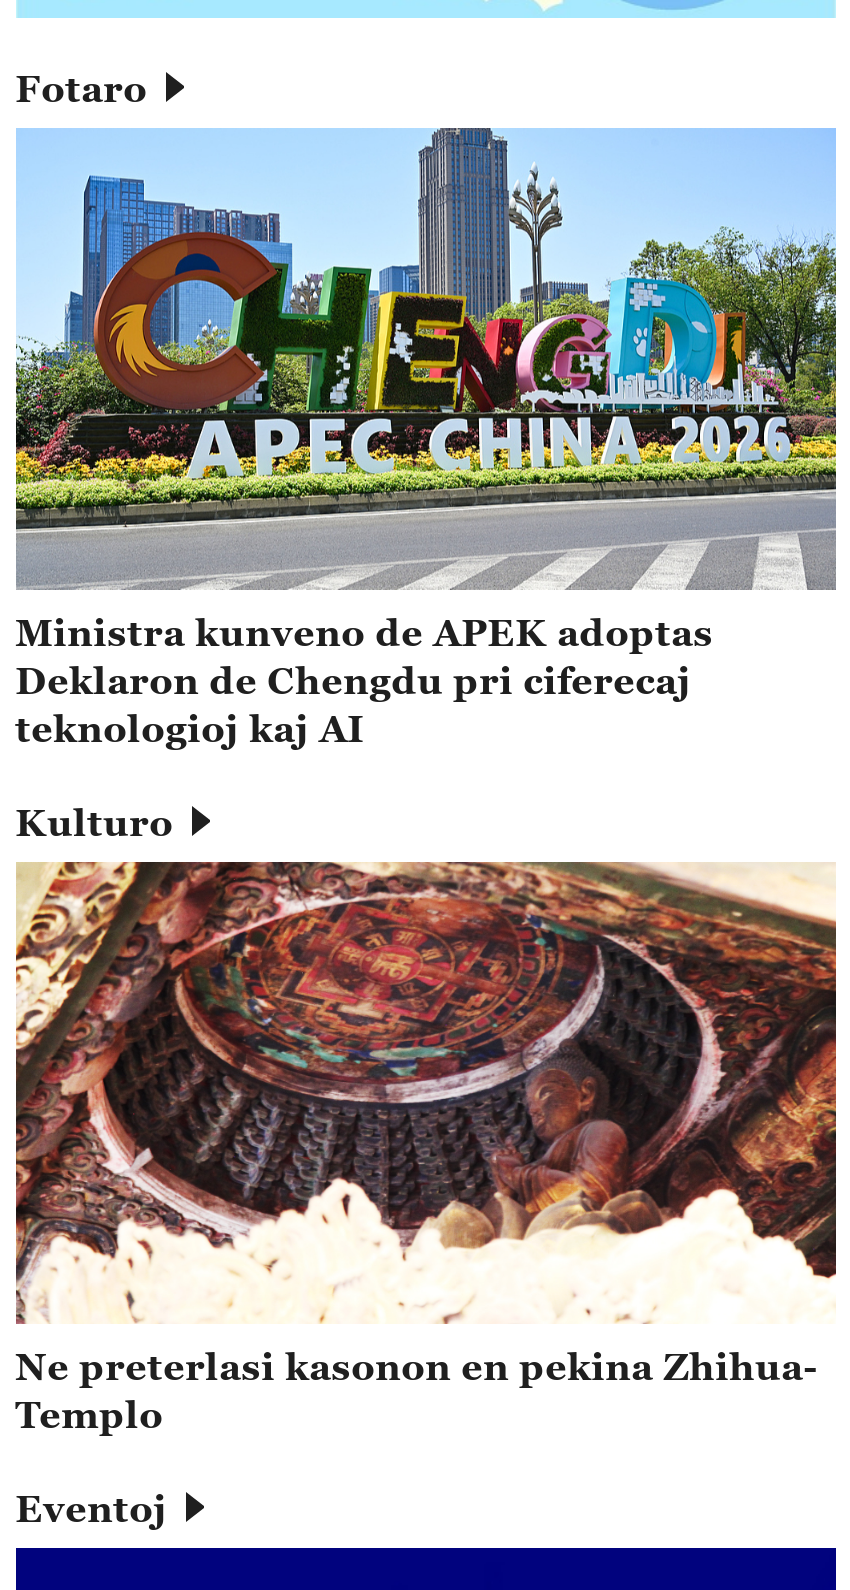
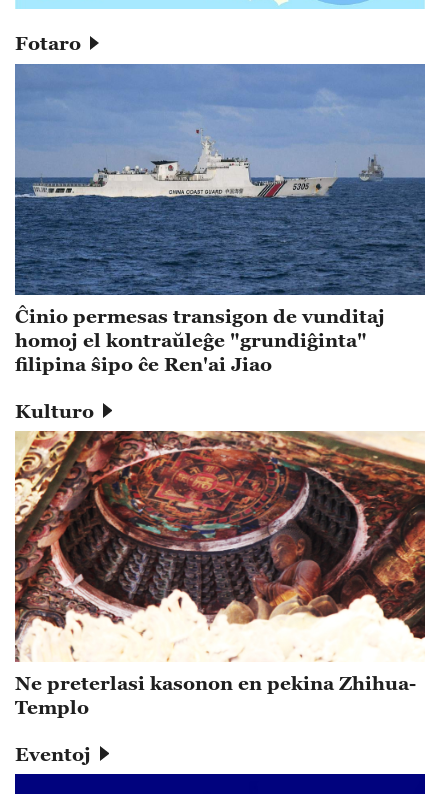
[14,128,838,750] [image] | Ministra kunveno de APEK adoptas | Deklaron de Chengdu pri ciferecaj | teknologioj kaj AI -> [14,64,426,375] [image] | Ĉinio permesas transigon de vunditaj | homoj el kontraŭleĝe "grundiĝinta" | filipina ŝipo ĉe Ren'ai Jiao

